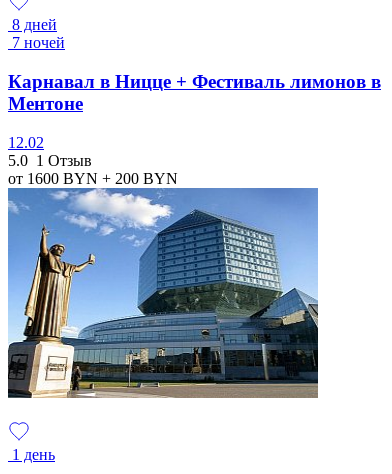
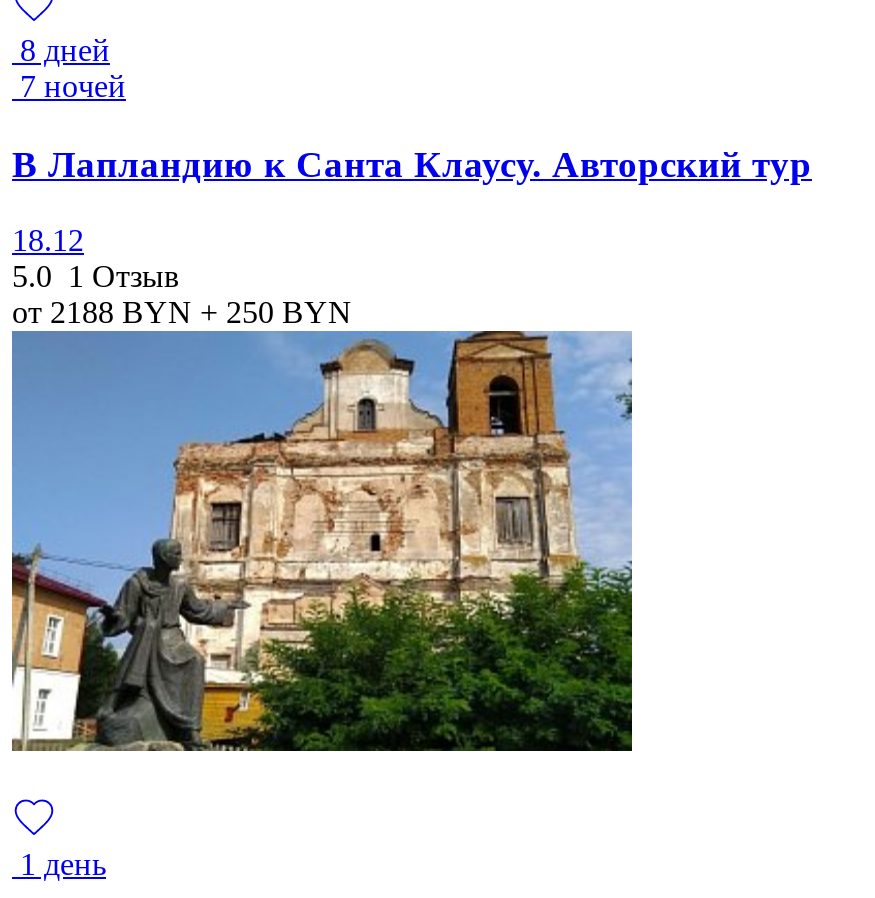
[8,71,381,114] Карнавал в Ницце + Фестиваль лимонов в | Ментоне -> [12,142,812,184] В Лапландию к Санта Клаусу. Авторский тур
[8,134,44,151] 12.02 -> [12,223,84,257] 18.12
[8,170,178,187] от 1600 BYN + 200 BYN -> [12,295,352,329] от 2188 BYN + 250 BYN
[7,188,319,399] [image] -> [10,330,634,752] [image]

